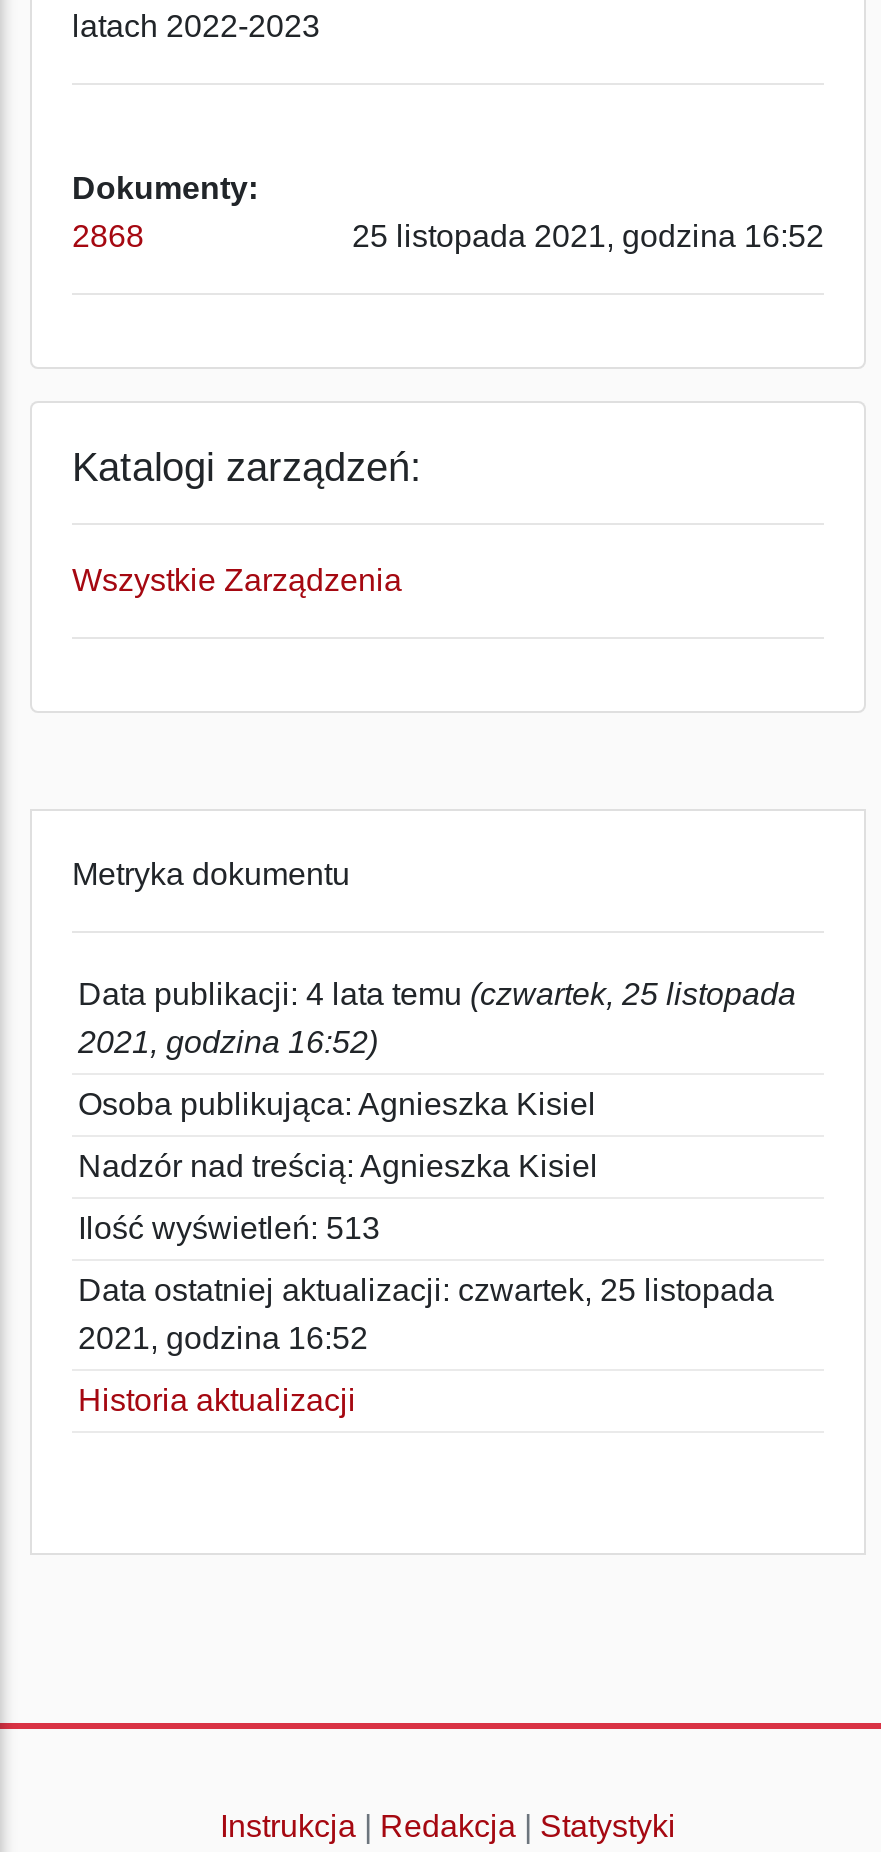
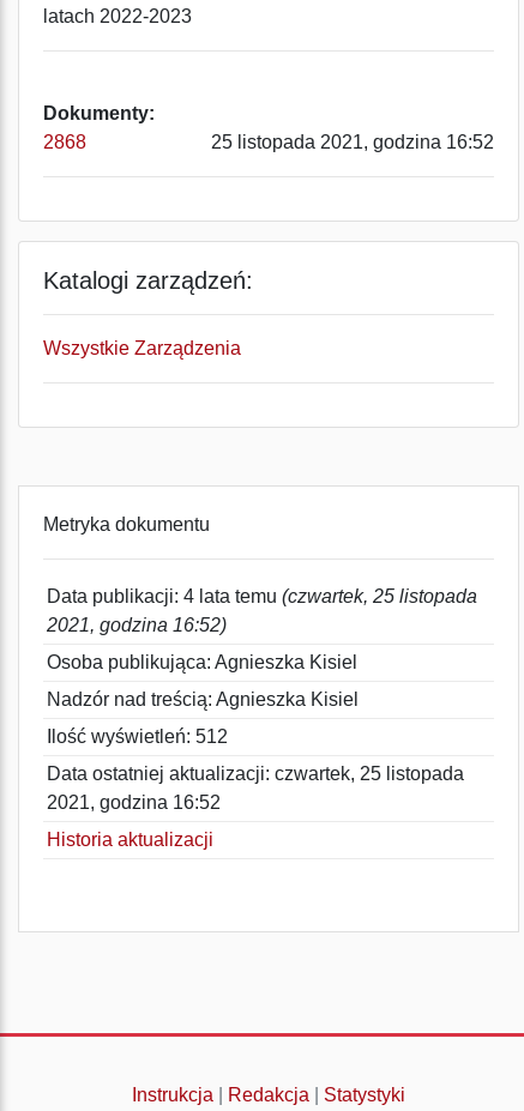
[78,1211,380,1245] Ilość wyświetleń: 513 -> [47,726,228,747] Ilość wyświetleń: 512

